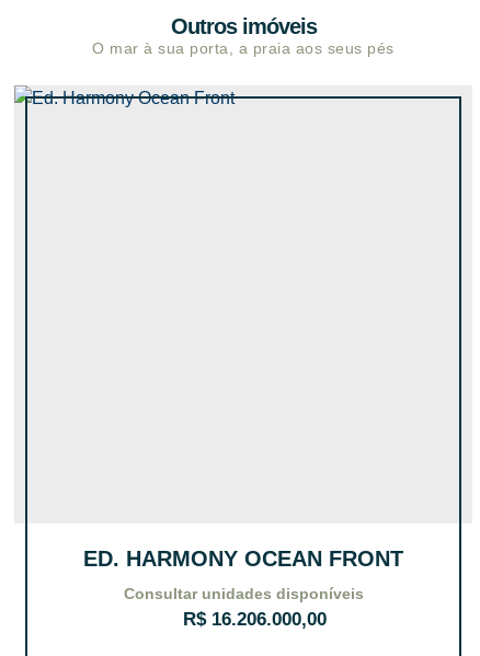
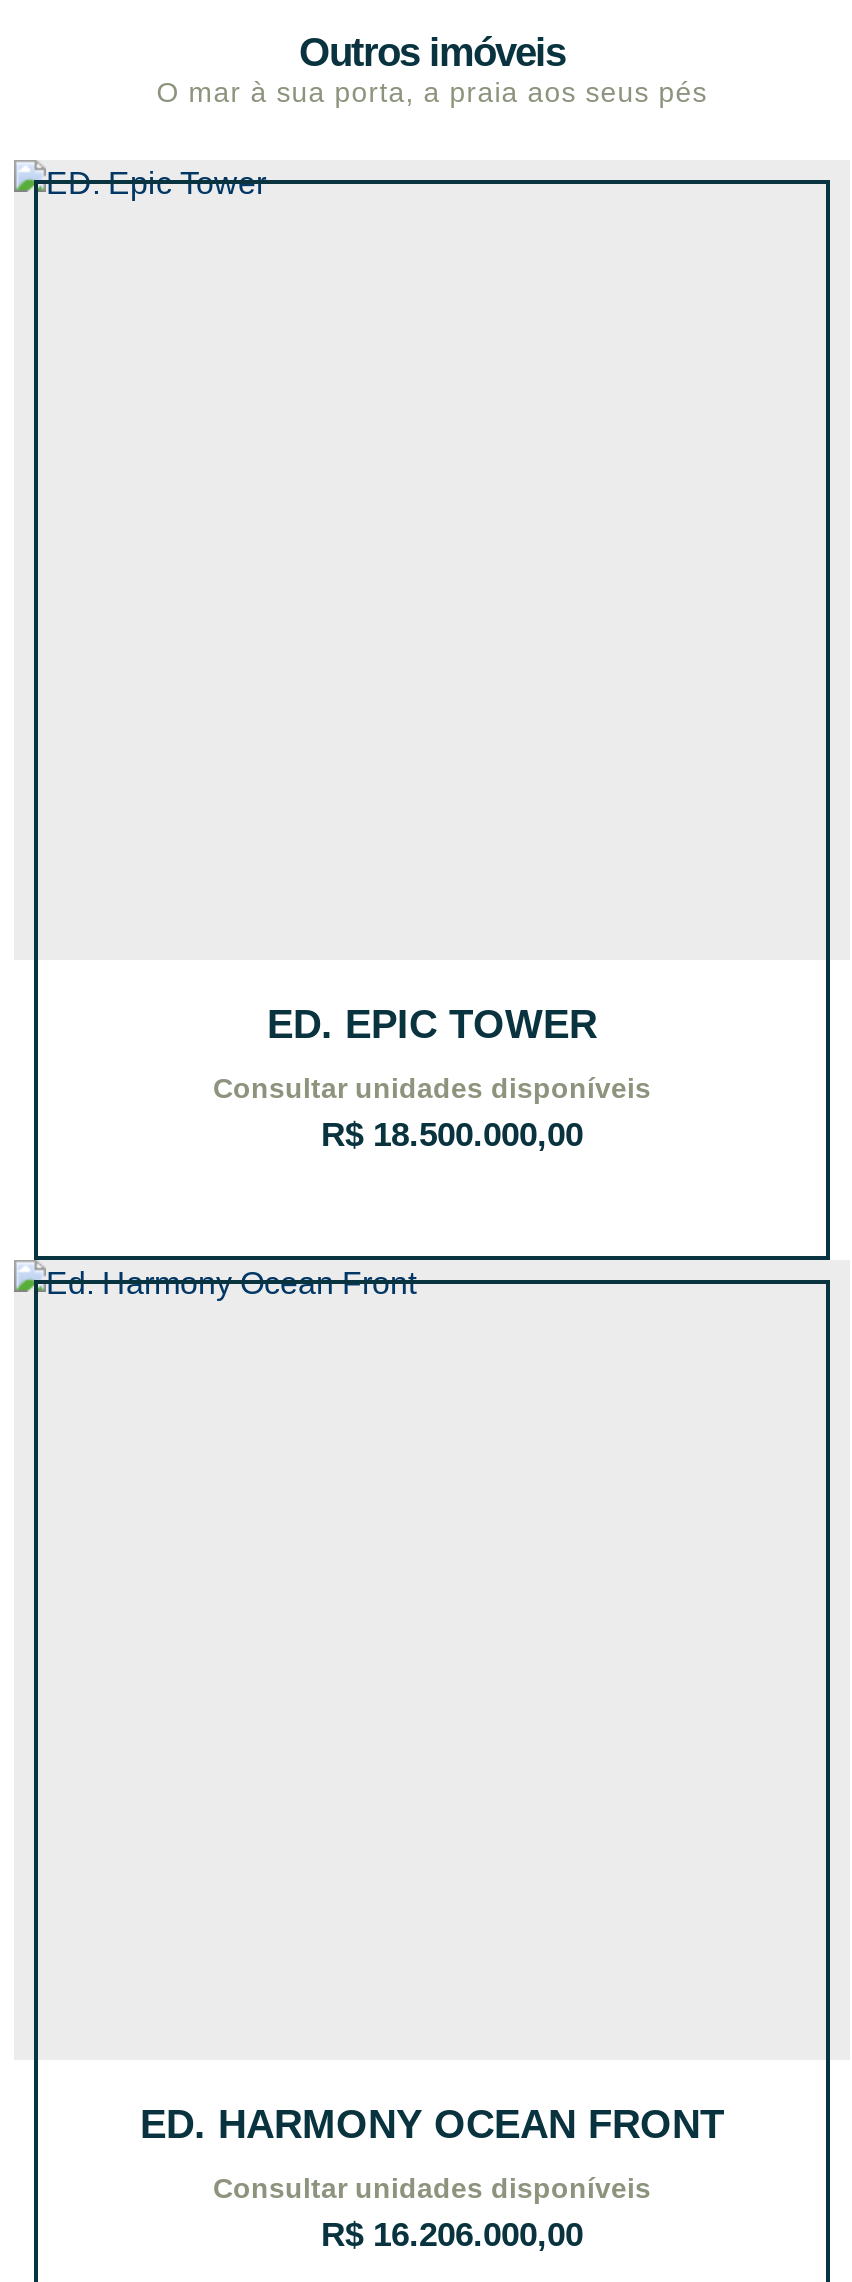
none -> [267,1002,597,1154] ED. EPIC TOWER | R$18.500.000,00

